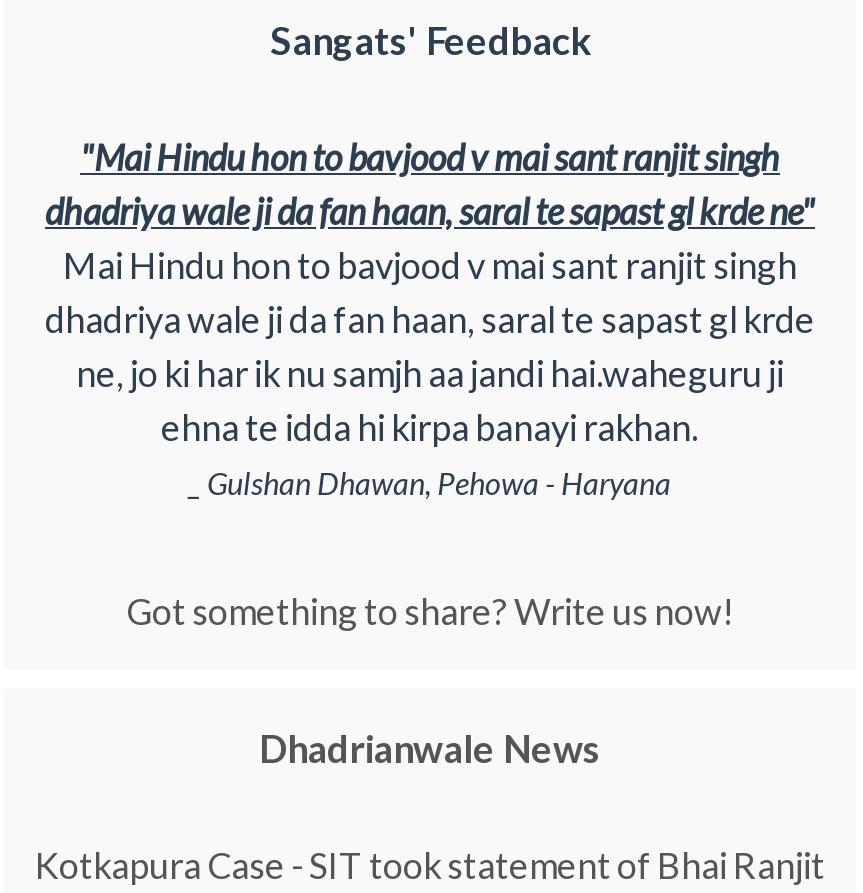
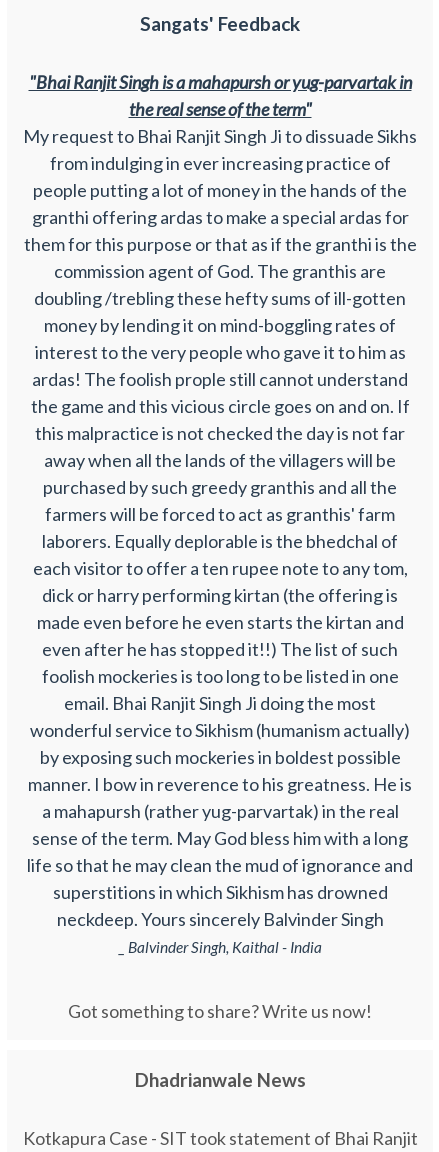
[45,135,815,501] "Mai Hindu hon to bavjood v mai sant ranjit singh | dhadriya wale ji da fan haan, saral te sapast gl krde ne" | Mai Hindu hon to bavjood v mai sant ranjit singh | dhadriya wale ji da fan haan, saral te sapast gl krde | ne, jo ki har ik nu samjh aa jandi hai.waheguru ji | ehna te idda hi kirpa banayi rakhan. | _ Gulshan Dhawan, Pehowa - Haryana -> [23,71,417,956] "Bhai Ranjit Singh is a mahapursh or yug-parvartak in | the real sense of the term" | My request to Bhai Ranjit Singh Ji to dissuade Sikhs | from indulging in ever increasing practice of | people putting a lot of money in the hands of the | granthi offering ardas to make a special ardas for | them for this purpose or that as if the granthi is the | commission agent of God. The granthis are | doubling /trebling these hefty sums of ill-gotten | money by lending it on mind-boggling rates of | interest to the very people who gave it to him as | ardas! The foolish prople still cannot understand | the game and this vicious circle goes on and on. If | this malpractice is not checked the day is not far | away when all the lands of the villagers will be | purchased by such greedy granthis and all the | farmers will be forced to act as granthis' farm | laborers. Equally deplorable is the bhedchal of | each visitor to offer a ten rupee note to any tom, | dick or harry performing kirtan (the offering is | made even before he even starts the kirtan and | even after he has stopped it!!) The list of such | foolish mockeries is too long to be listed in one | email. Bhai Ranjit Singh Ji doing the most | wonderful service to Sikhism (humanism actually) | by exposing such mockeries in boldest possible | manner. I bow in reverence to his greatness. He is | a mahapursh (rather yug-parvartak) in the real | sense of the term. May God bless him with a long | life so that he may clean the mud of ignorance and | superstitions in which Sikhism has drowned | neckdeep. Yours sincerely Balvinder Singh | _ Balvinder Singh, Kaithal - India

